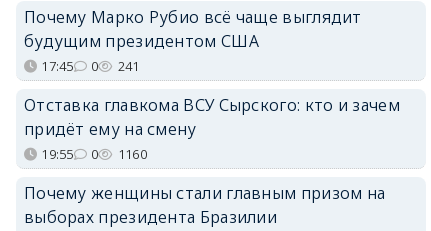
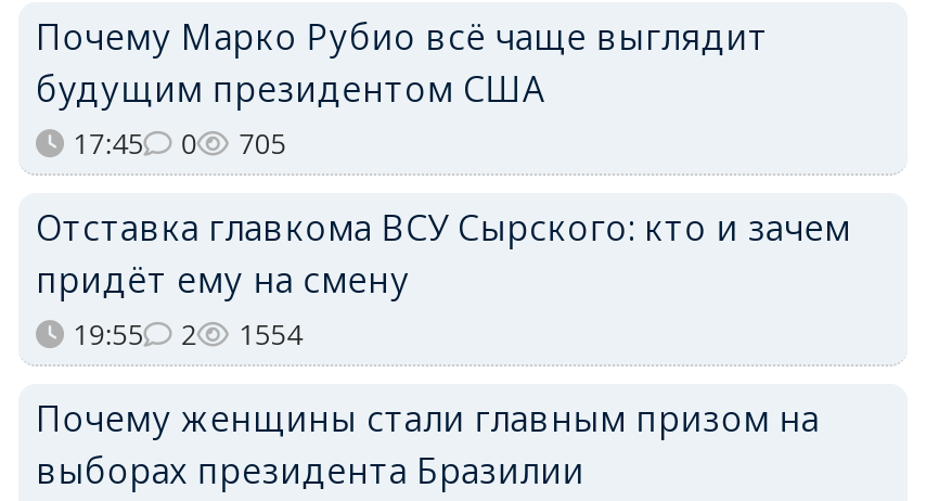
[41,57,140,75] 17:45 0 241 -> [73,123,286,162] 17:45 0 705
[91,145,98,163] 0 -> [181,314,197,353] 2
[118,145,147,163] 1160 -> [239,314,302,353] 1554

